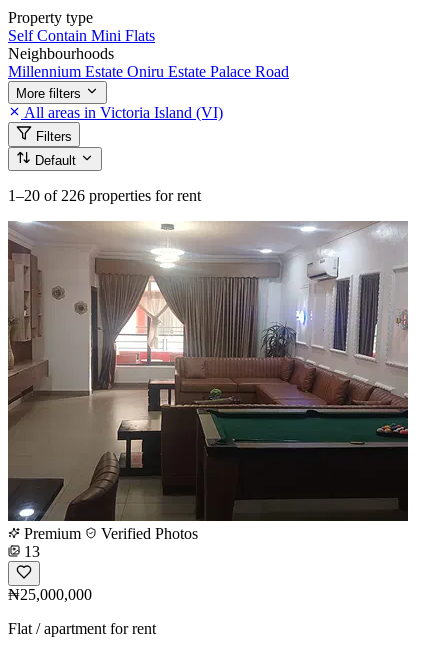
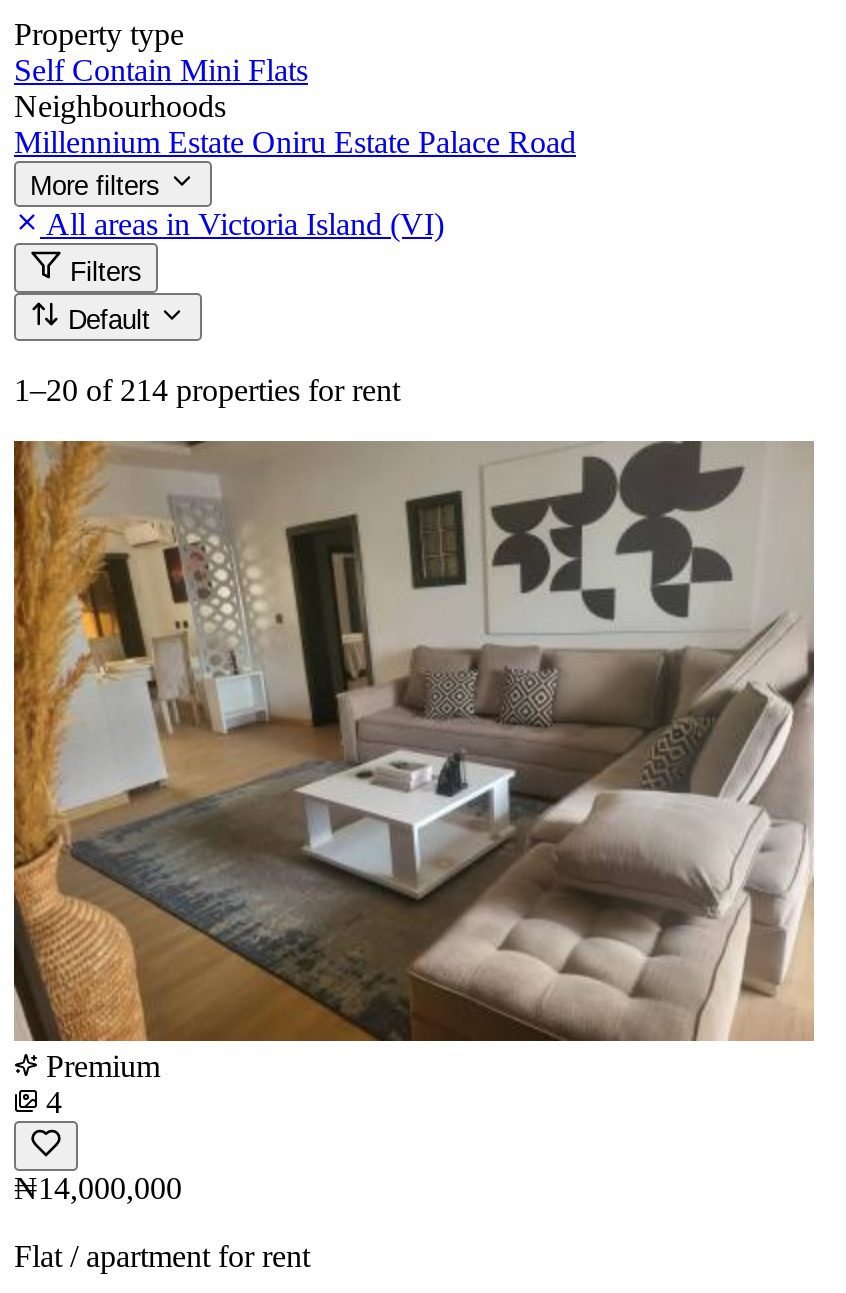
[8,187,201,204] 1–20 of 226 properties for rent -> [14,373,400,407] 1–20 of 214 properties for rent
[8,221,409,560] [image] | Verified Photos | 13 -> [12,439,814,1119] [image] | 4
[8,586,92,603] ₦25,000,000 -> [14,1171,182,1205] ₦14,000,000

